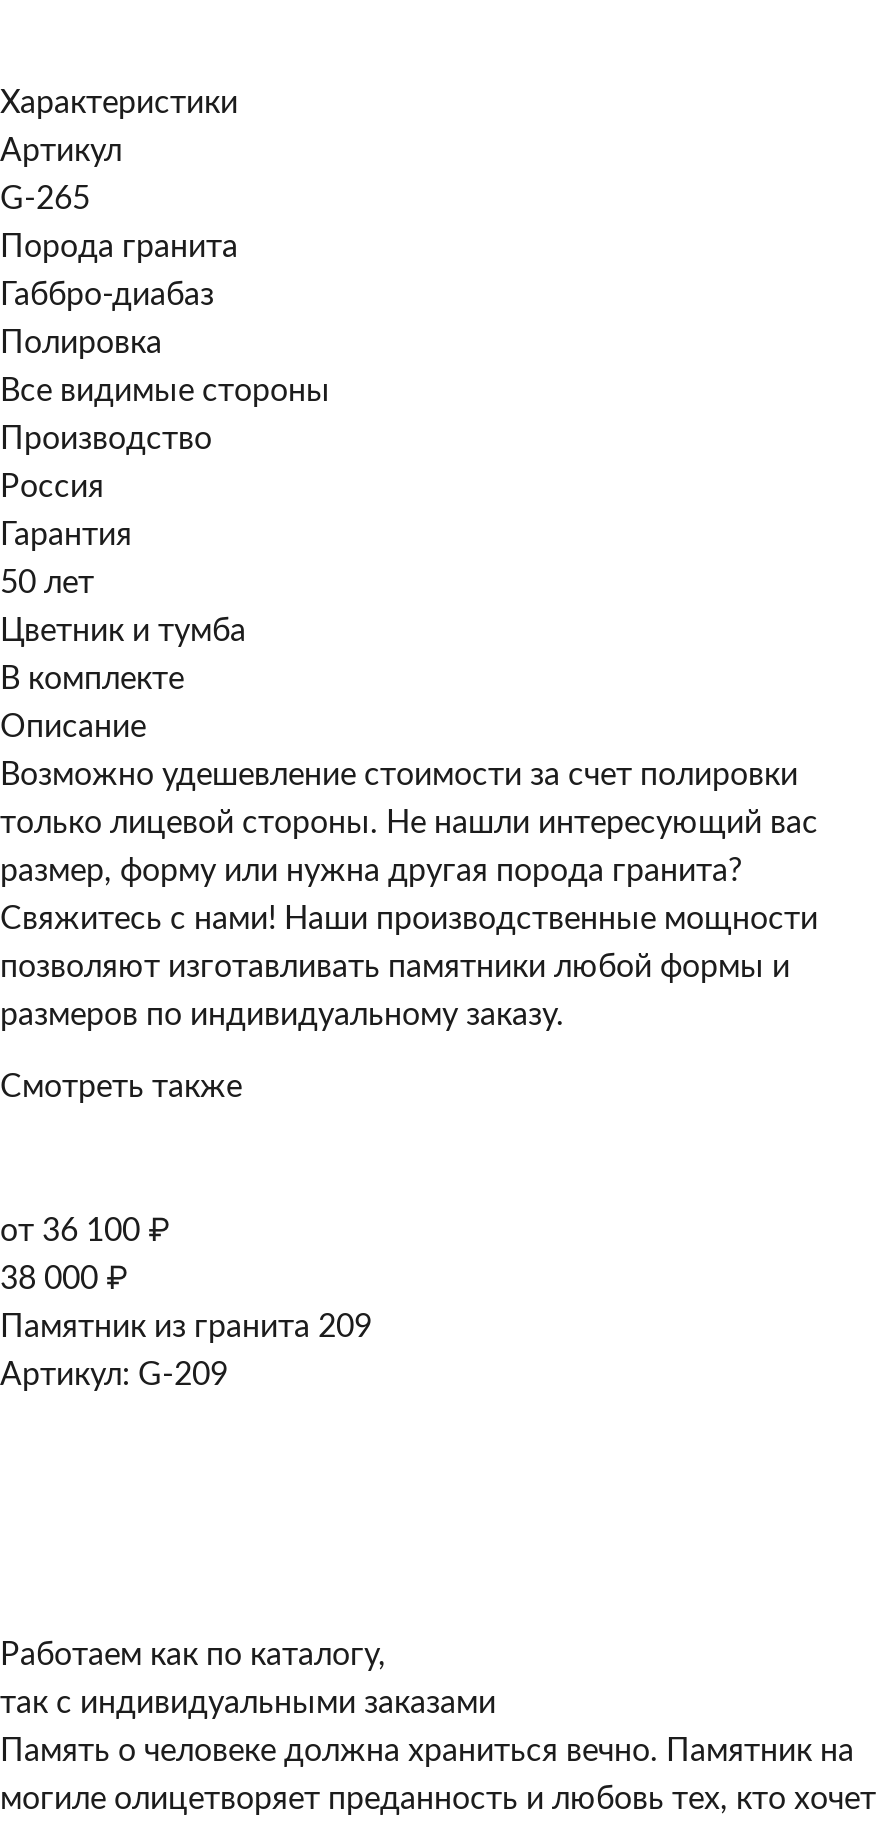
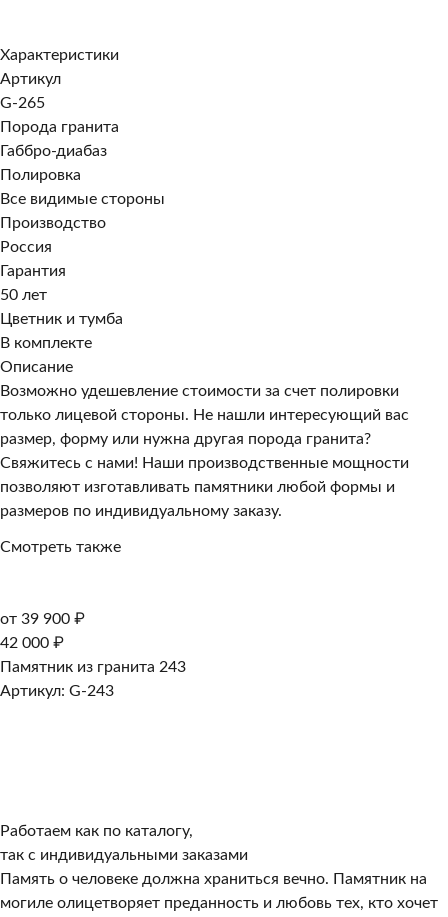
[0,1215,170,1247] от 36 100 ₽ -> [0,611,85,627] от 39 900 ₽
[0,1263,128,1295] 38 000 ₽ -> [0,635,64,651] 42 000 ₽
[0,1311,372,1343] Памятник из гранита 209 -> [0,659,186,675] Памятник из гранита 243
[0,1359,228,1391] Артикул: G-209 -> [0,683,114,699] Артикул: G-243

